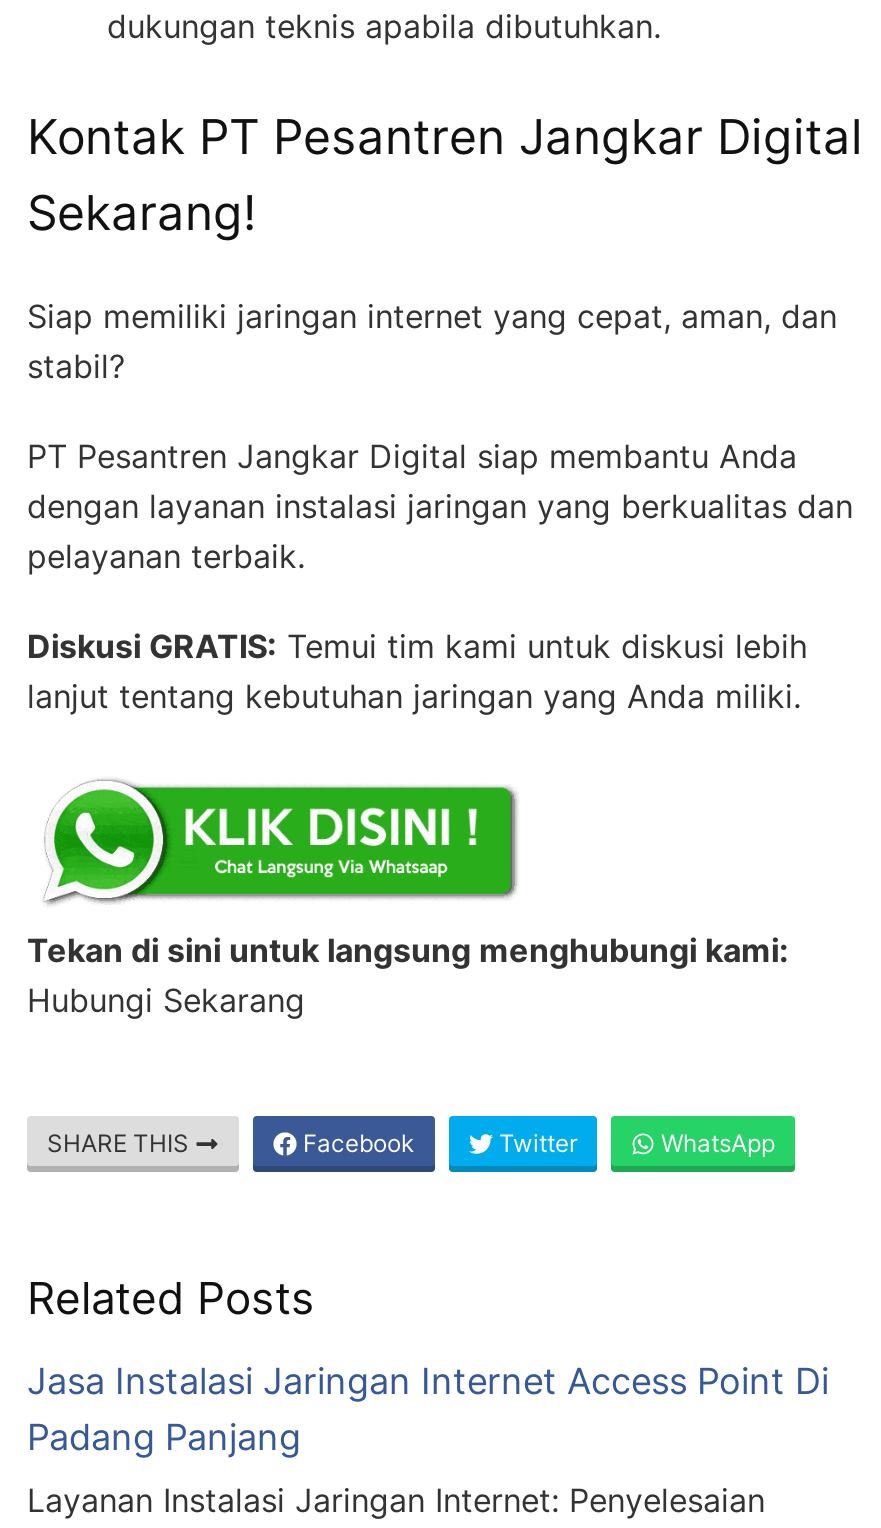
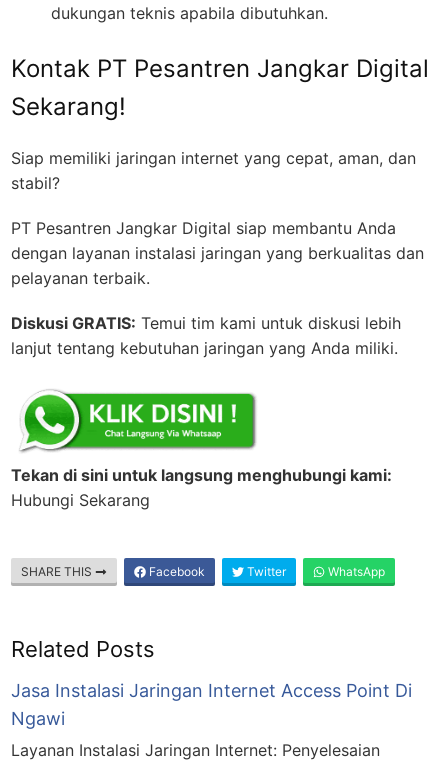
[27,1417,301,1459] Padang Panjang -> [11,708,65,729] Ngawi

